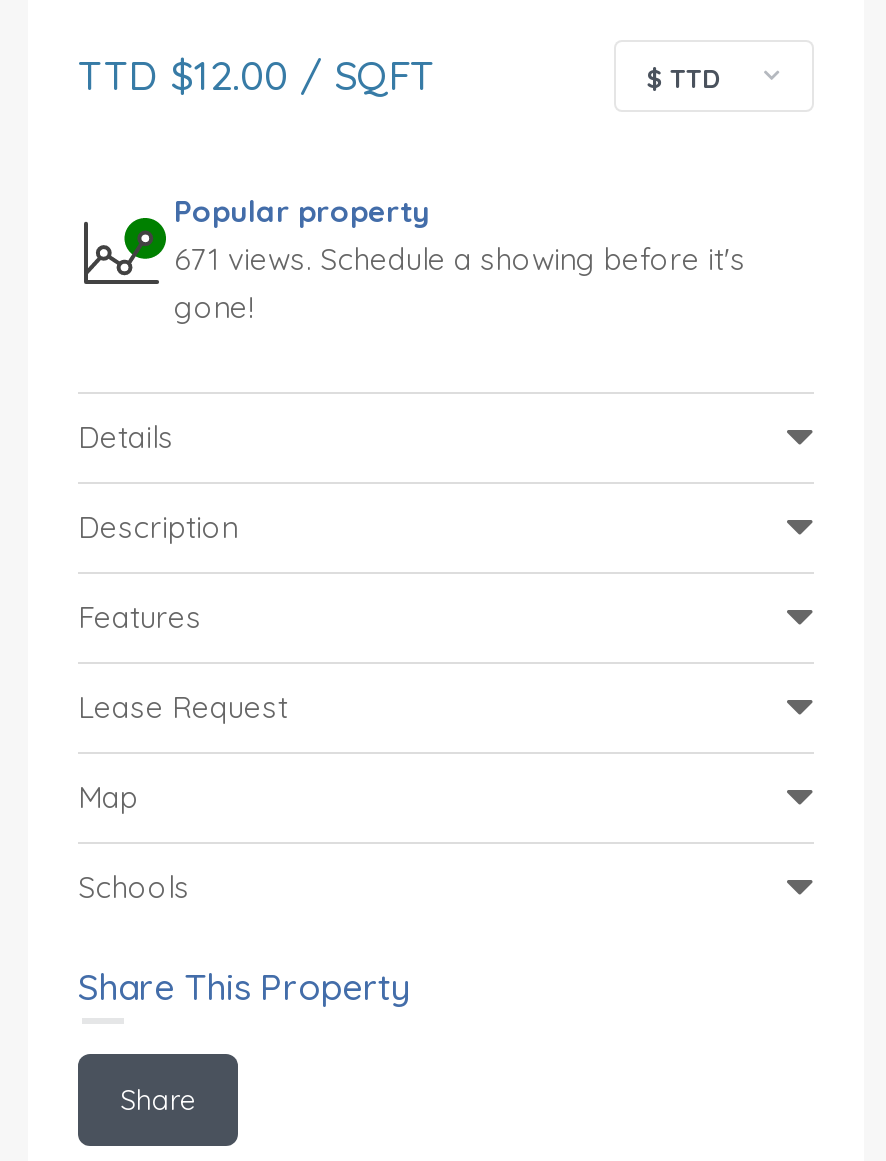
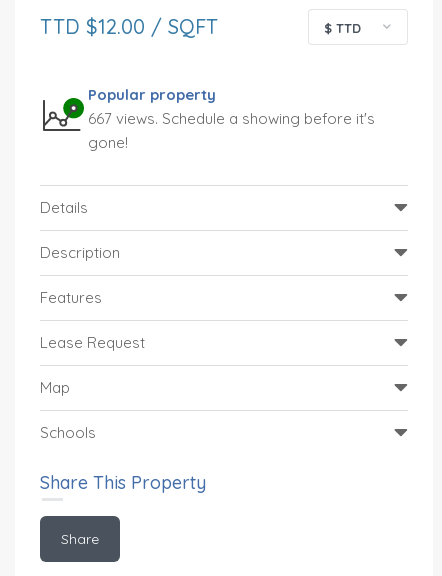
[174,240,746,278] 671 views. Schedule a showing before it's -> [88,109,375,128] 667 views. Schedule a showing before it's

